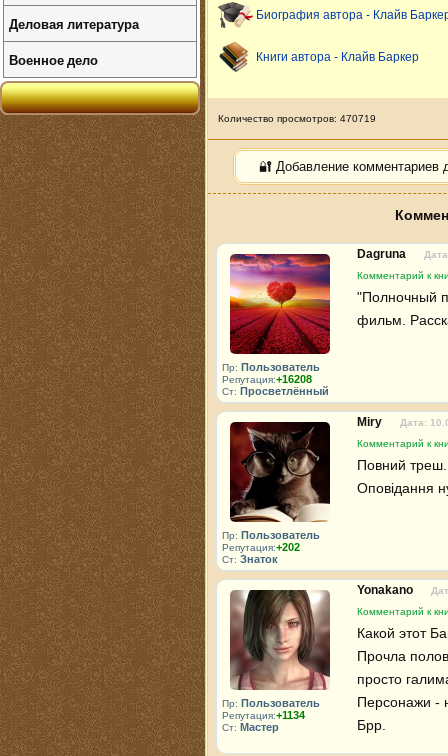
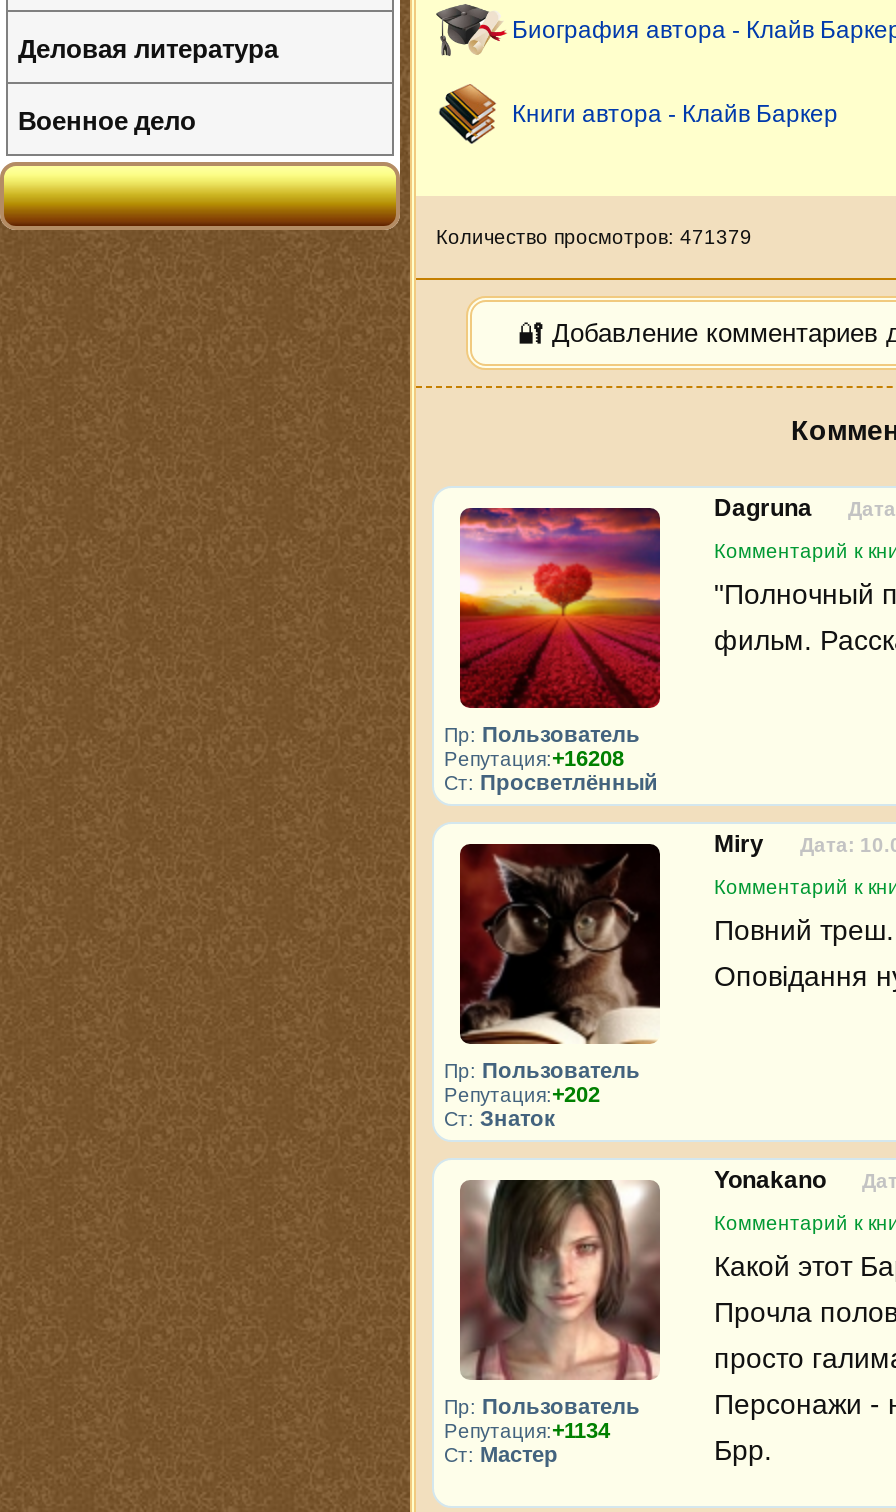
[218,113,376,124] Количество просмотров: 470719 -> [436,227,752,249] Количество просмотров: 471379

